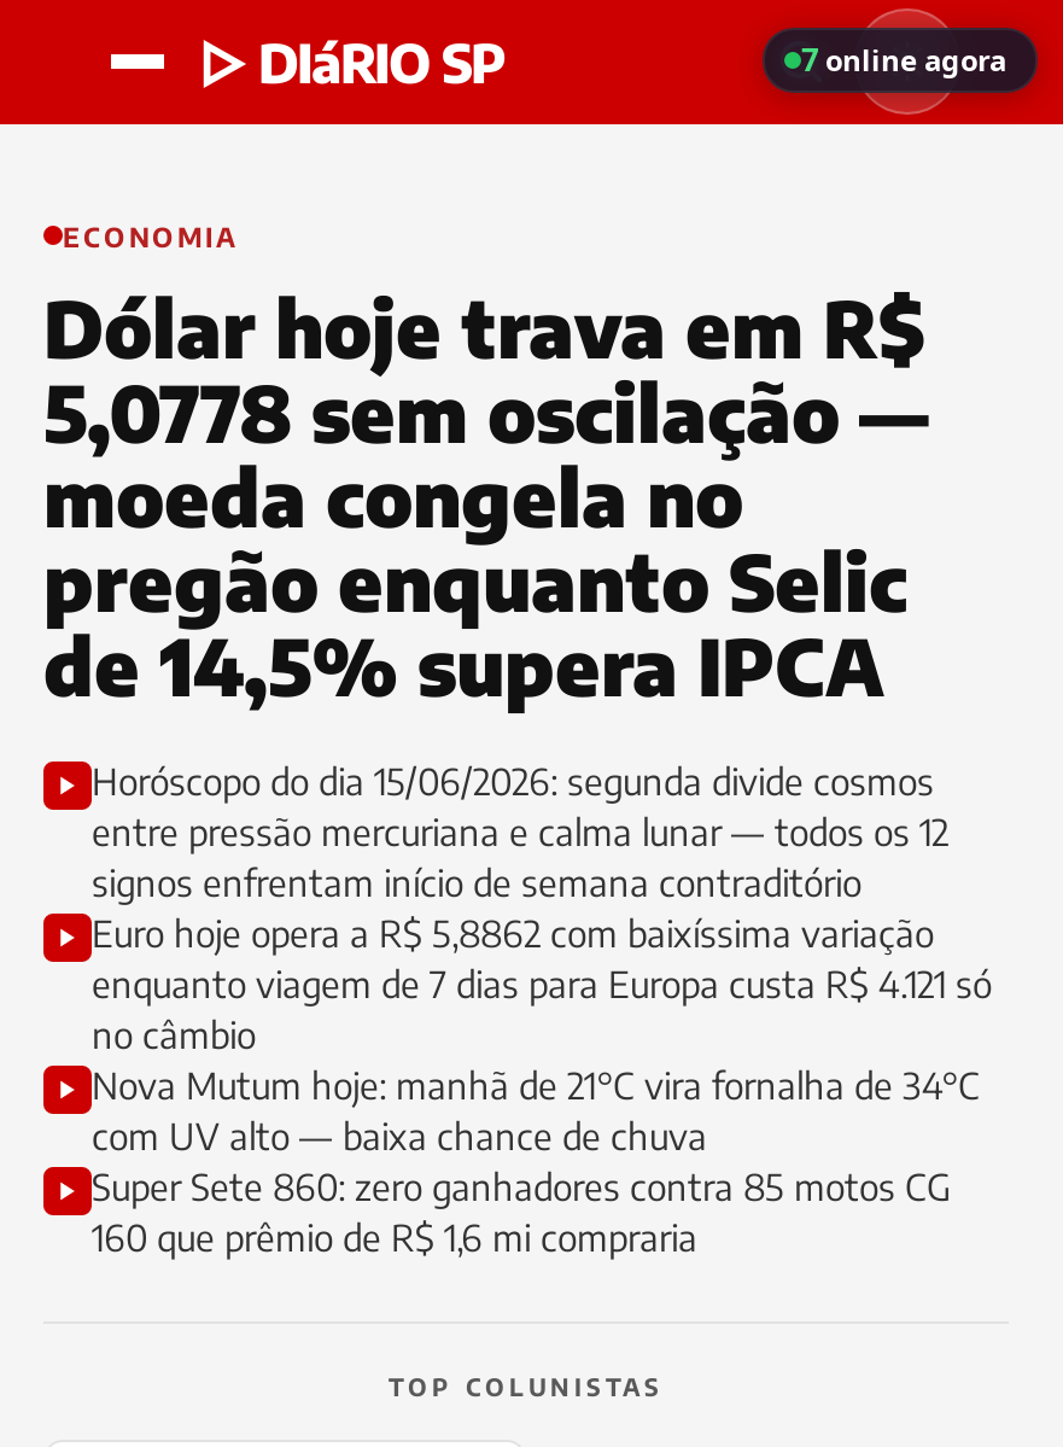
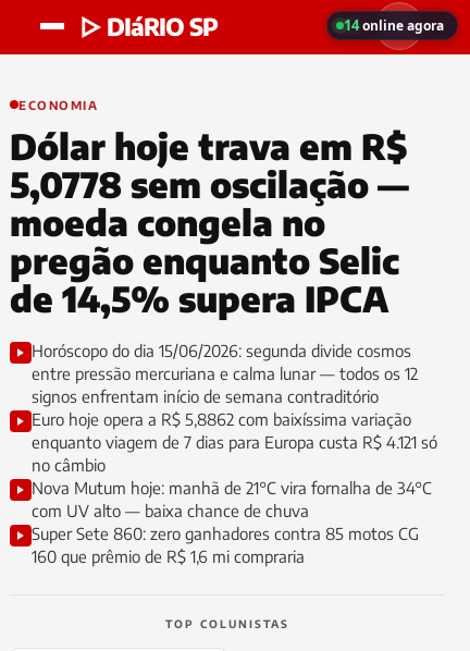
[801,37,1006,81] 7 online agora -> [344,15,444,35] 14 online agora

